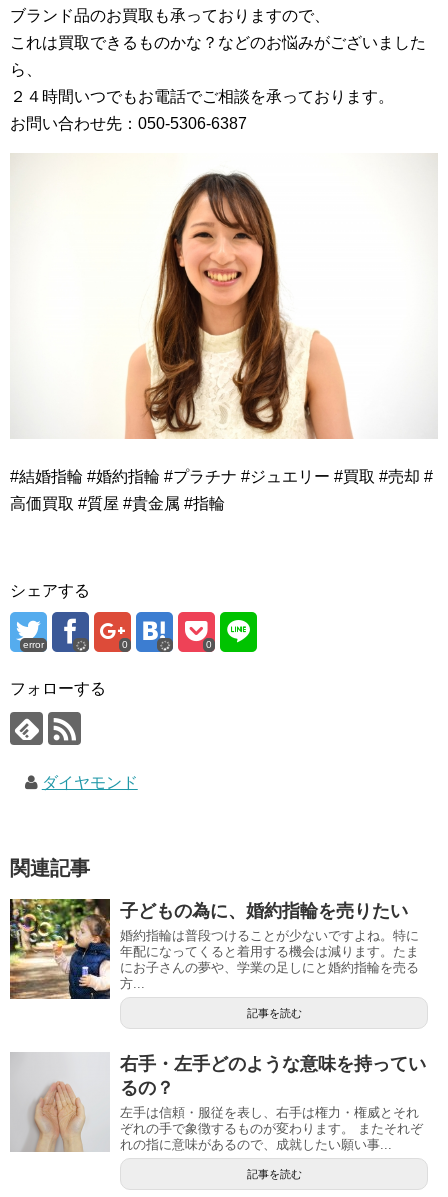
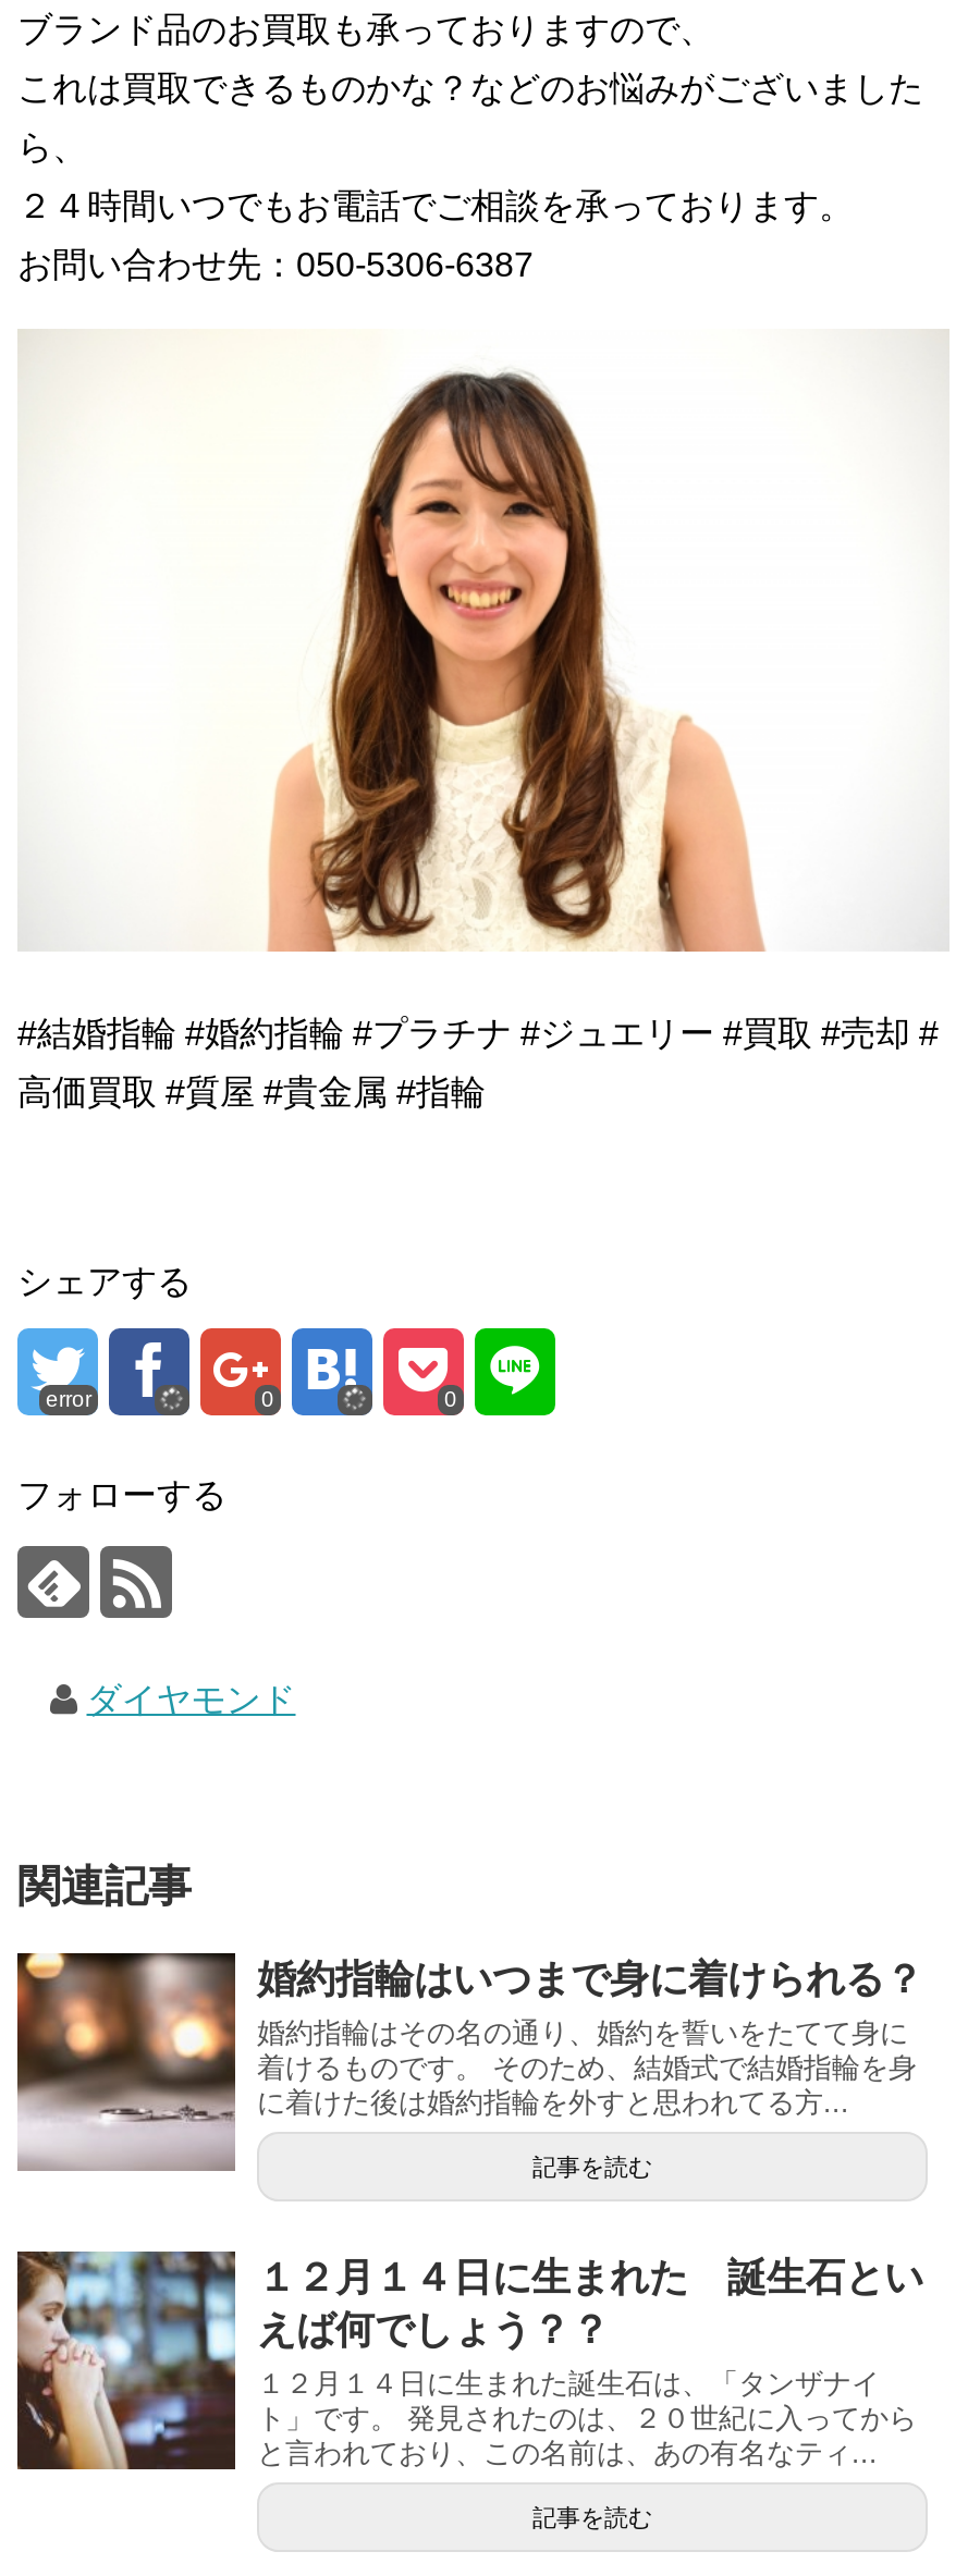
[9,898,419,999] [image] | 子どもの為に、婚約指輪を売りたい | 婚約指輪は普段つけることが少ないですよね。特に | 年配になってくると着用する機会は減ります。たま | にお子さんの夢や、学業の足しにと婚約指輪を売る | 方... -> [15,1951,923,2173] [image] | 婚約指輪はいつまで身に着けられる？ | 婚約指輪はその名の通り、婚約を誓いをたてて身に | 着けるものです。 そのため、結婚式で結婚指輪を身 | に着けた後は婚約指輪を外すと思われてる方...
[10,1052,426,1152] [image] | 右手・左手どのような意味を持ってい | るの？ | 左手は信頼・服従を表し、右手は権力・権威とそれ | ぞれの手で象徴するものが変わります。 またそれぞ | れの指に意味があるので、成就したい願い事... -> [15,2249,923,2471] [image] | １２月１４日に生まれた 誕生石とい | えば何でしょう？？ | １２月１４日に生まれた誕生石は、「タンザナイ | ト」です。 発見されたのは、２０世紀に入ってから | と言われており、この名前は、あの有名なティ...

